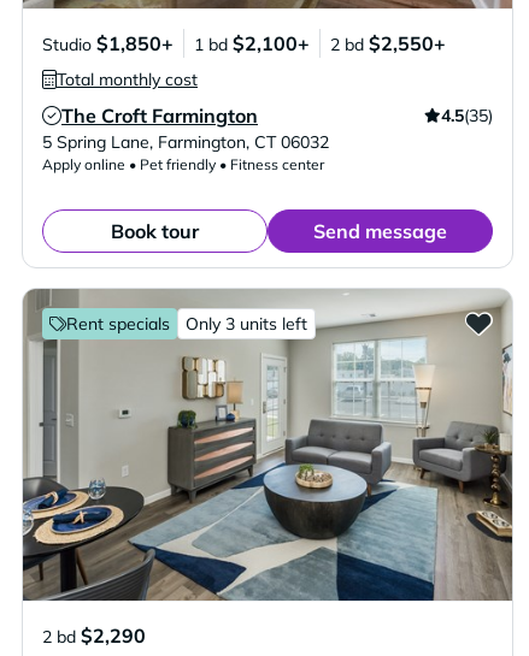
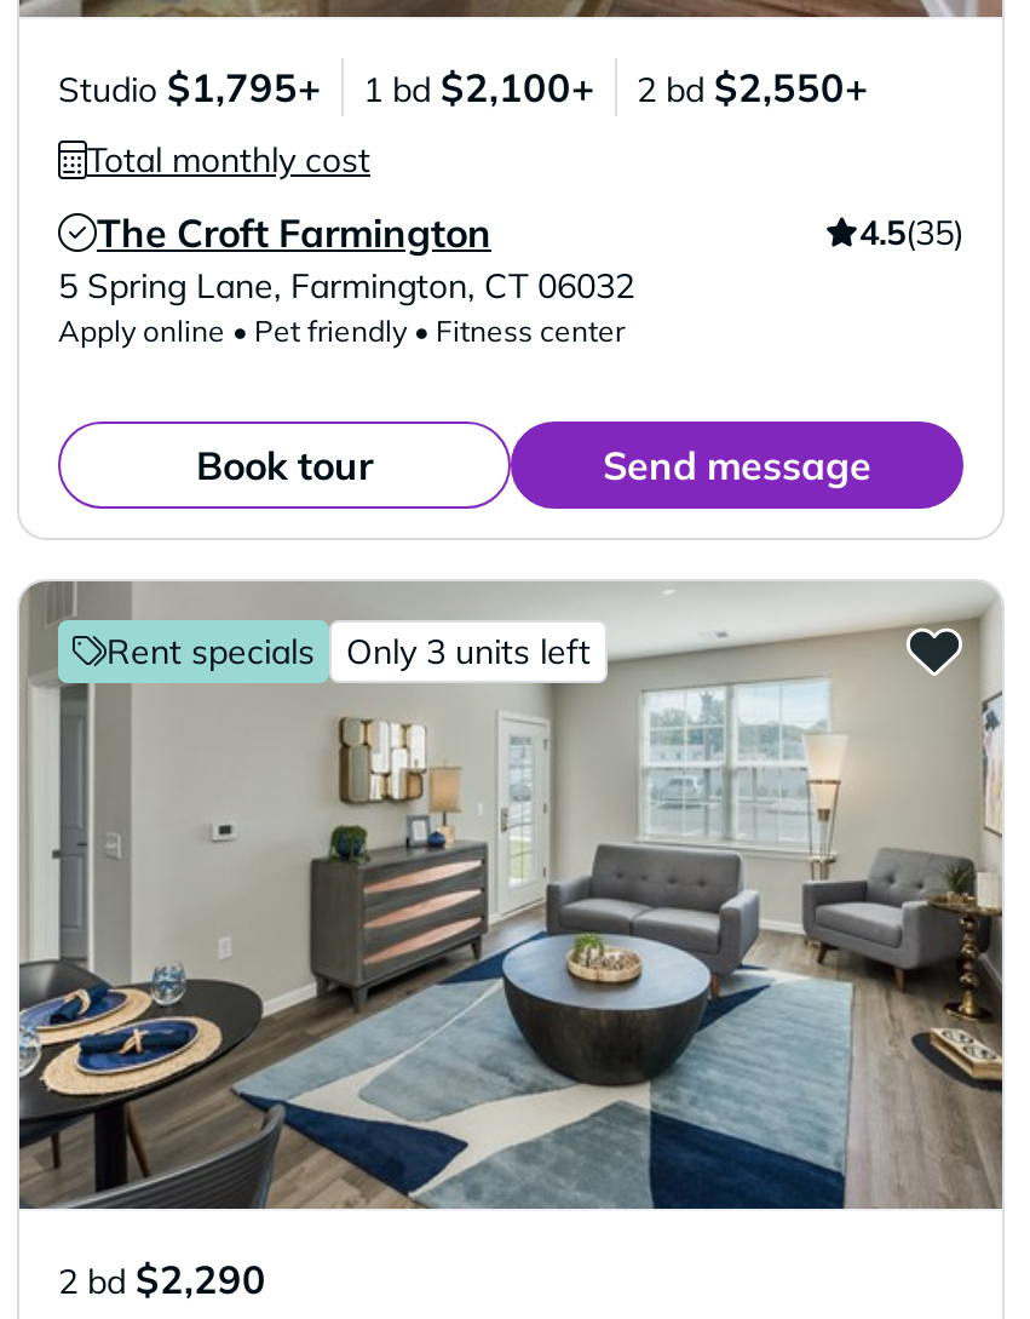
[42,31,446,55] Studio $1,850+ 1 bd $2,100+ 2 bd $2,550+ -> [58,63,869,111] Studio $1,795+ 1 bd $2,100+ 2 bd $2,550+

